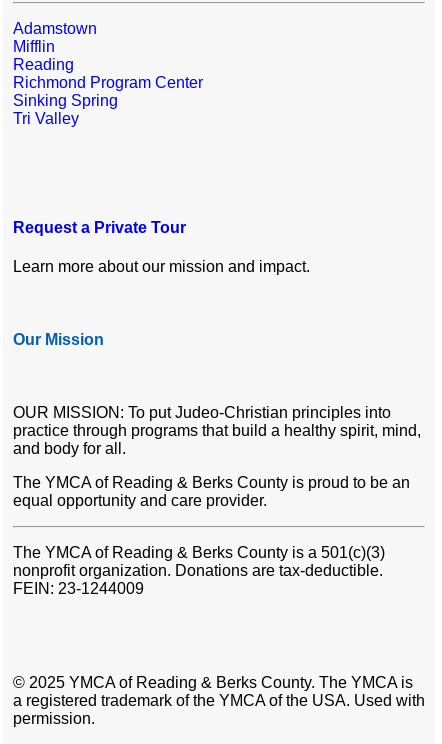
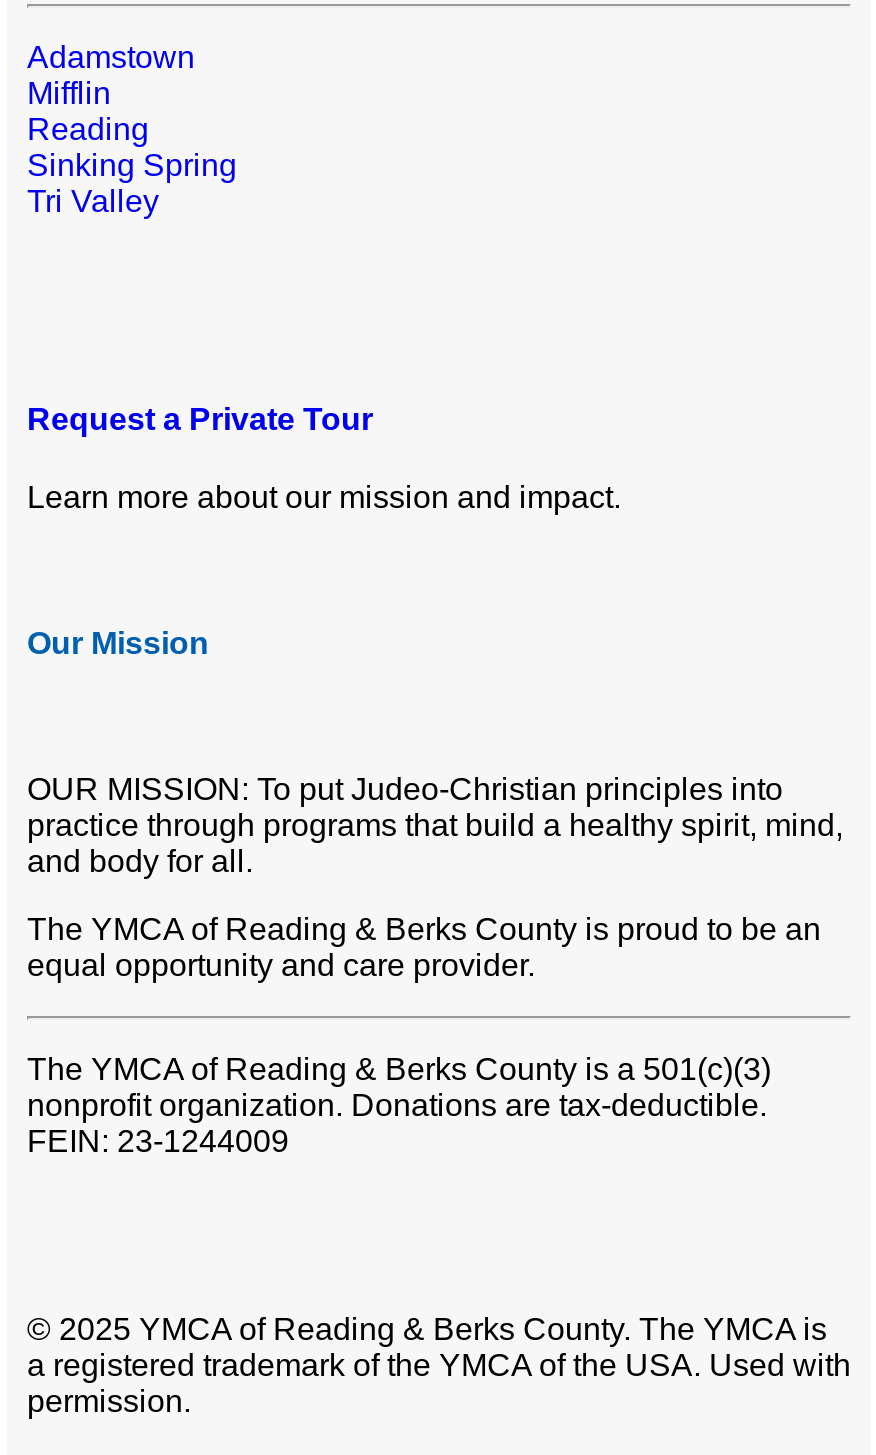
[13,73,203,90] Richmond Program Center -> none

